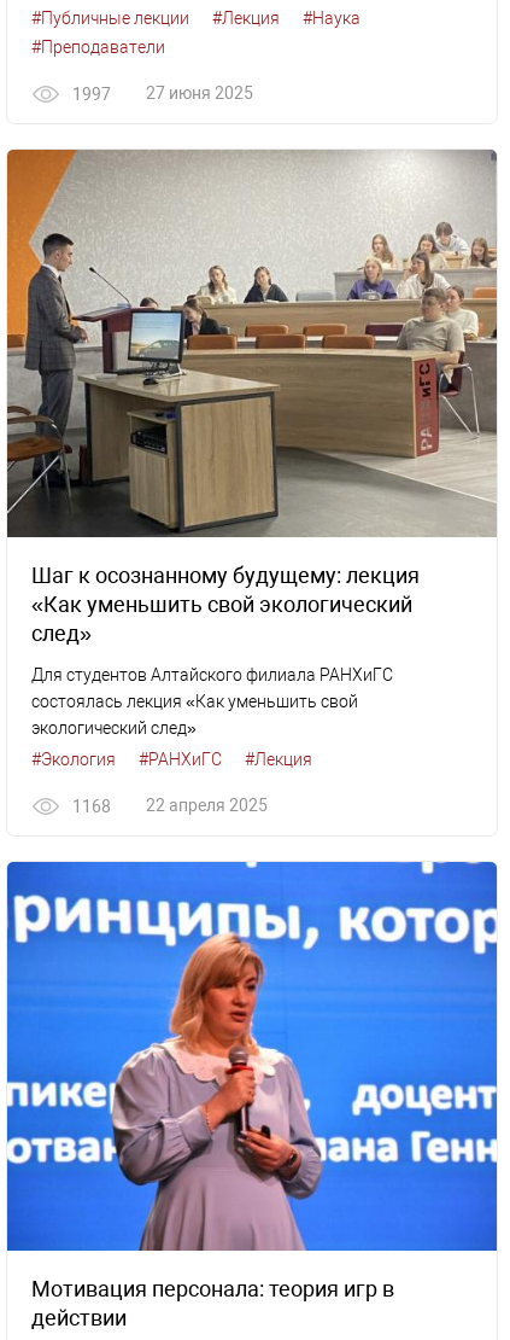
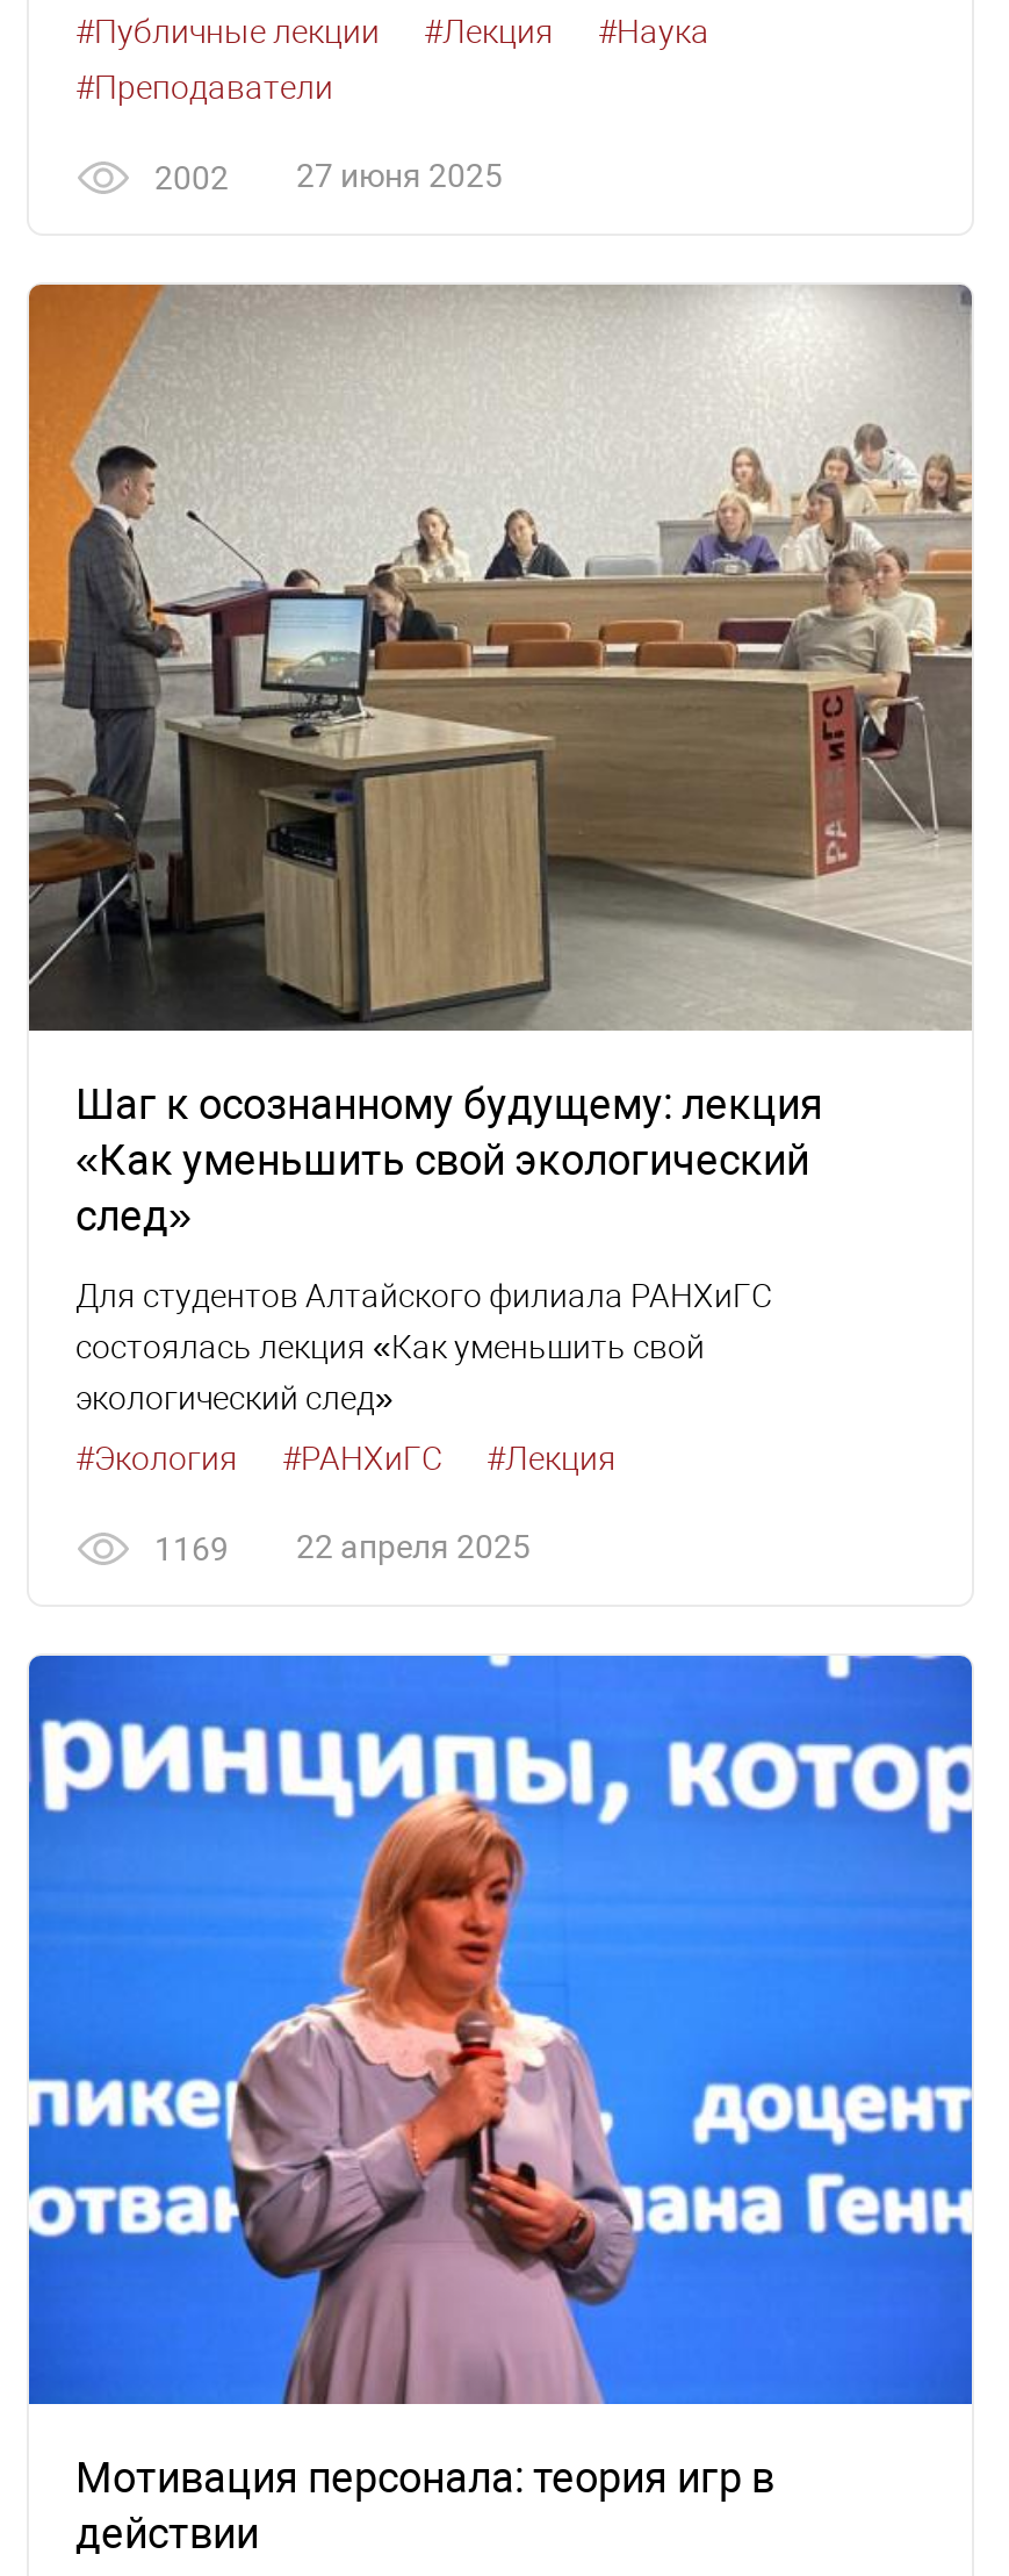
[72,83,253,104] 1997 27 июня 2025 -> [154,156,503,196] 2002 27 июня 2025
[72,796,268,816] 1168 22 апреля 2025 -> [154,1528,531,1568] 1169 22 апреля 2025

